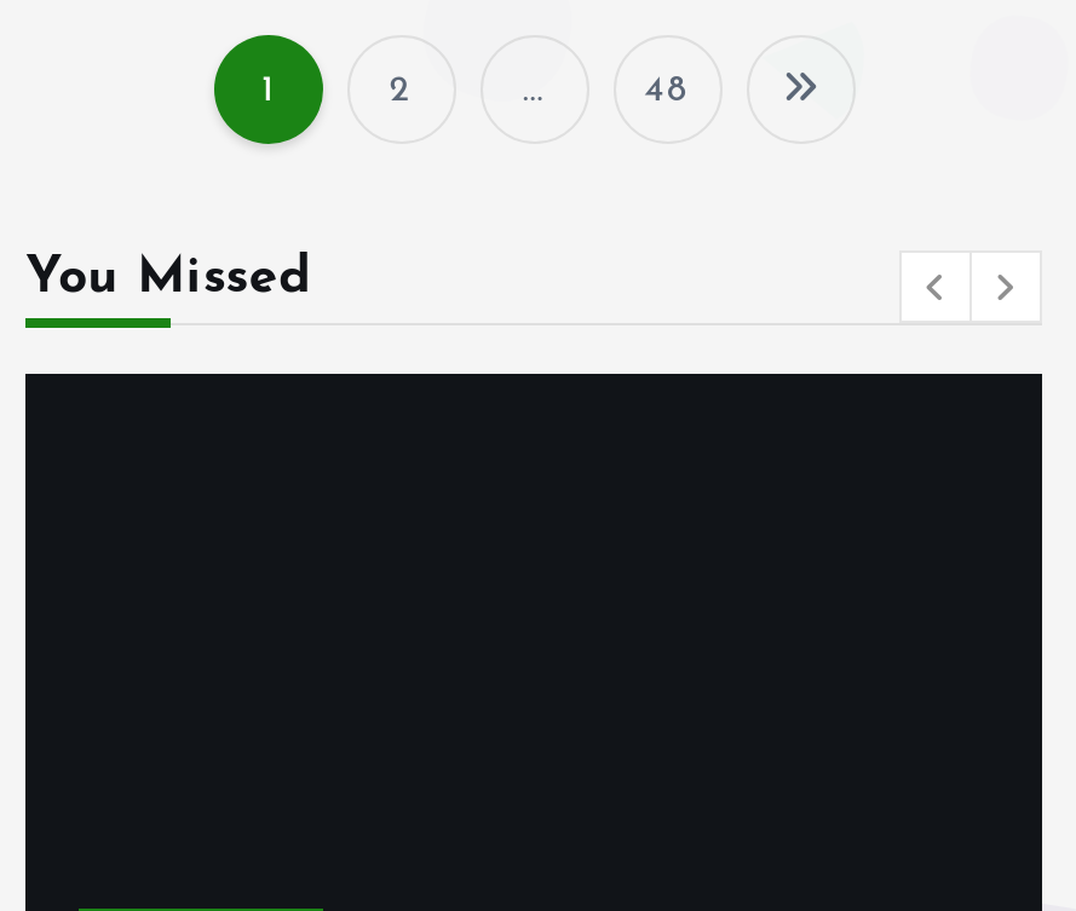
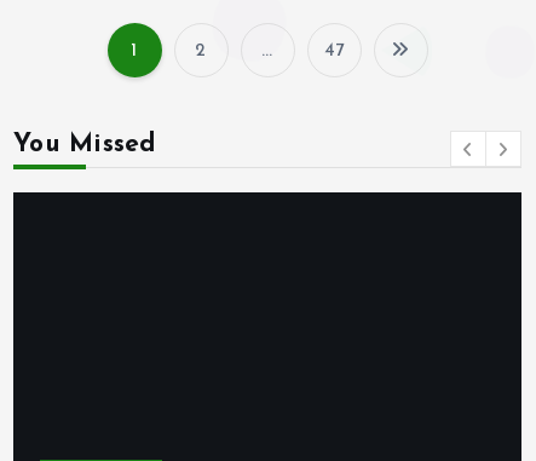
[645,75,689,111] 48 -> [324,43,344,61] 47

